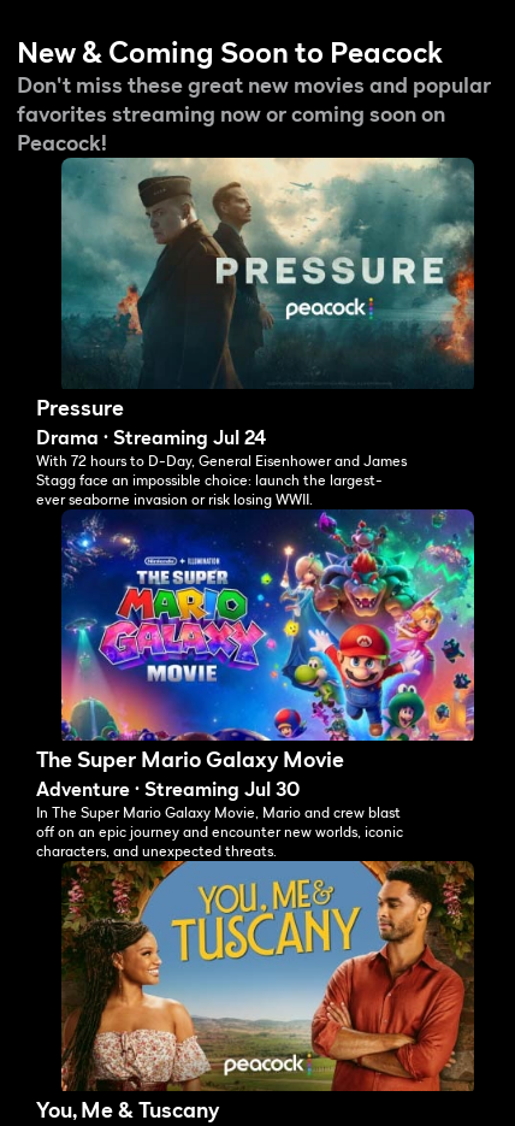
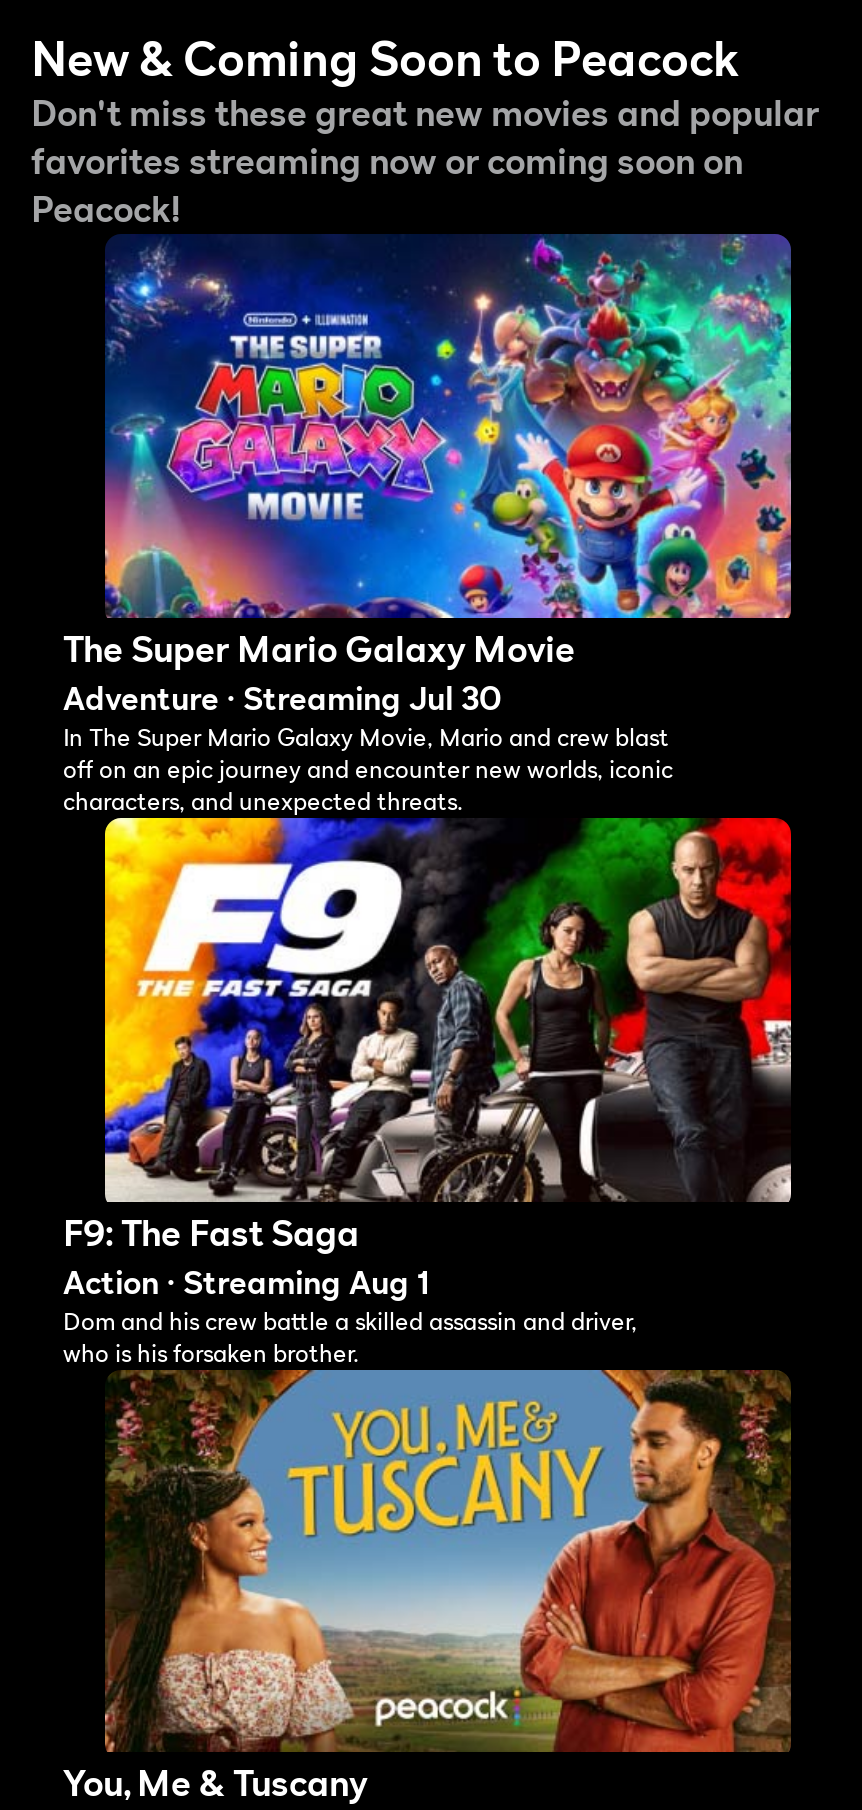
[36,157,475,508] [image] | Pressure | Drama · Streaming Jul 24 | With 72 hours to D-Day, General Eisenhower and James | Stagg face an impossible choice: launch the largest- | ever seaborne invasion or risk losing WWII. -> none
moved [36,508,476,859] -> [63,232,795,816]: [image] | The Super Mario Galaxy Movie | Adventure · Streaming Jul 30 | In The Super Mario Galaxy Movie, Mario and crew blast | off on an epic journey and encounter new worlds, iconic | characters, and unexpected threats.
none -> [63,816,793,1367] [image] | F9: The Fast Saga | Action · Streaming Aug 1 | Dom and his crew battle a skilled assassin and driver, | who is his forsaken brother.

